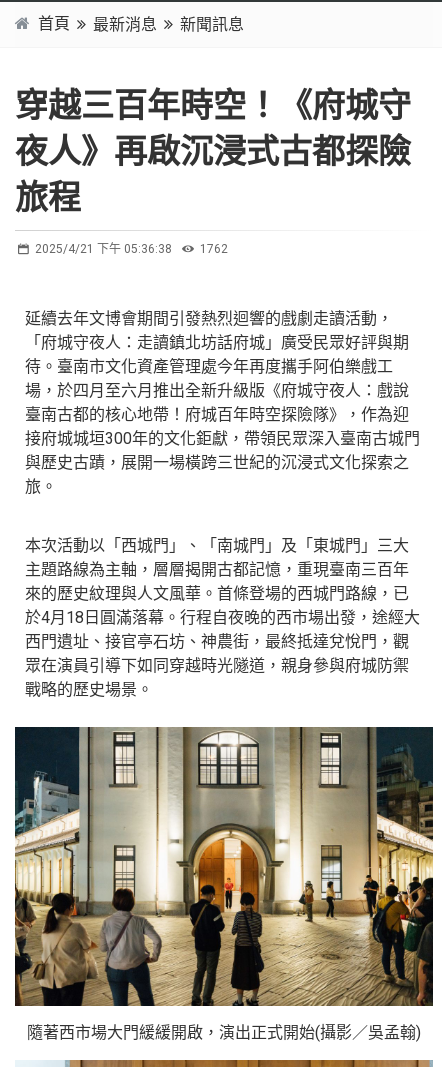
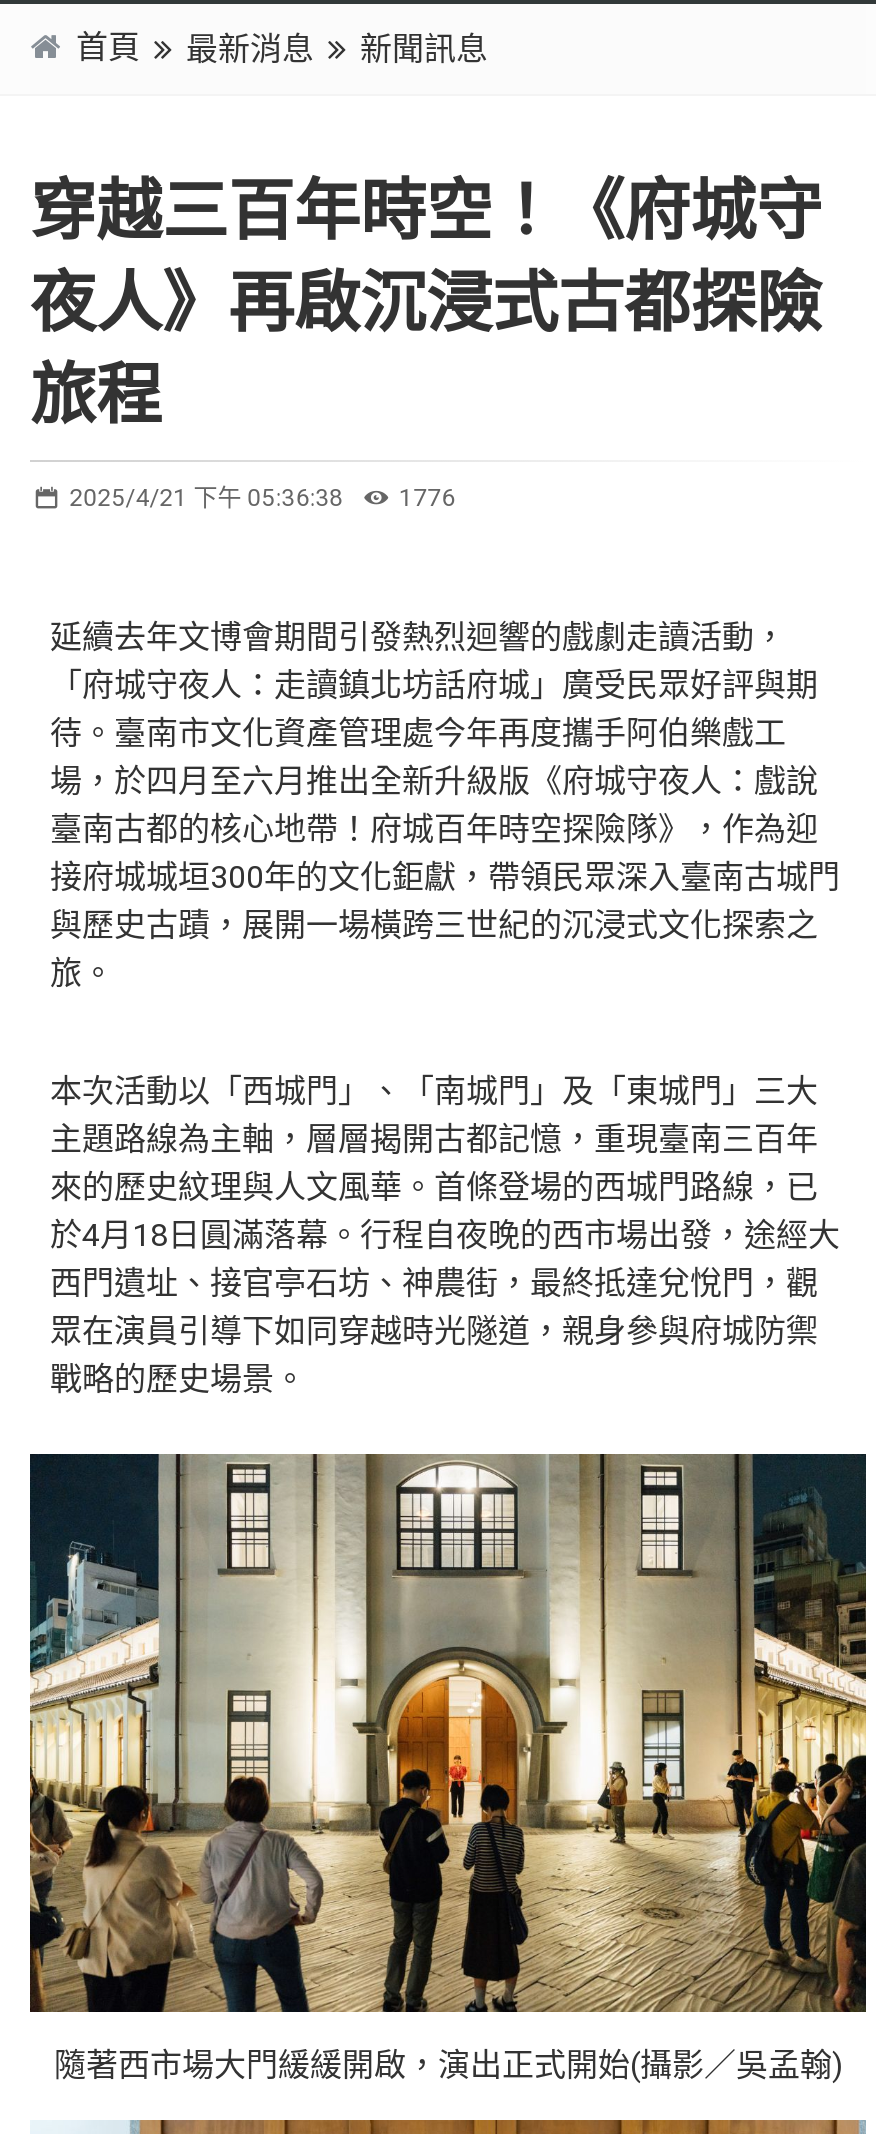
[35,242,228,256] 2025/4/21 下午 05:36:38 1762 -> [70,484,455,512] 2025/4/21 下午 05:36:38 1776

